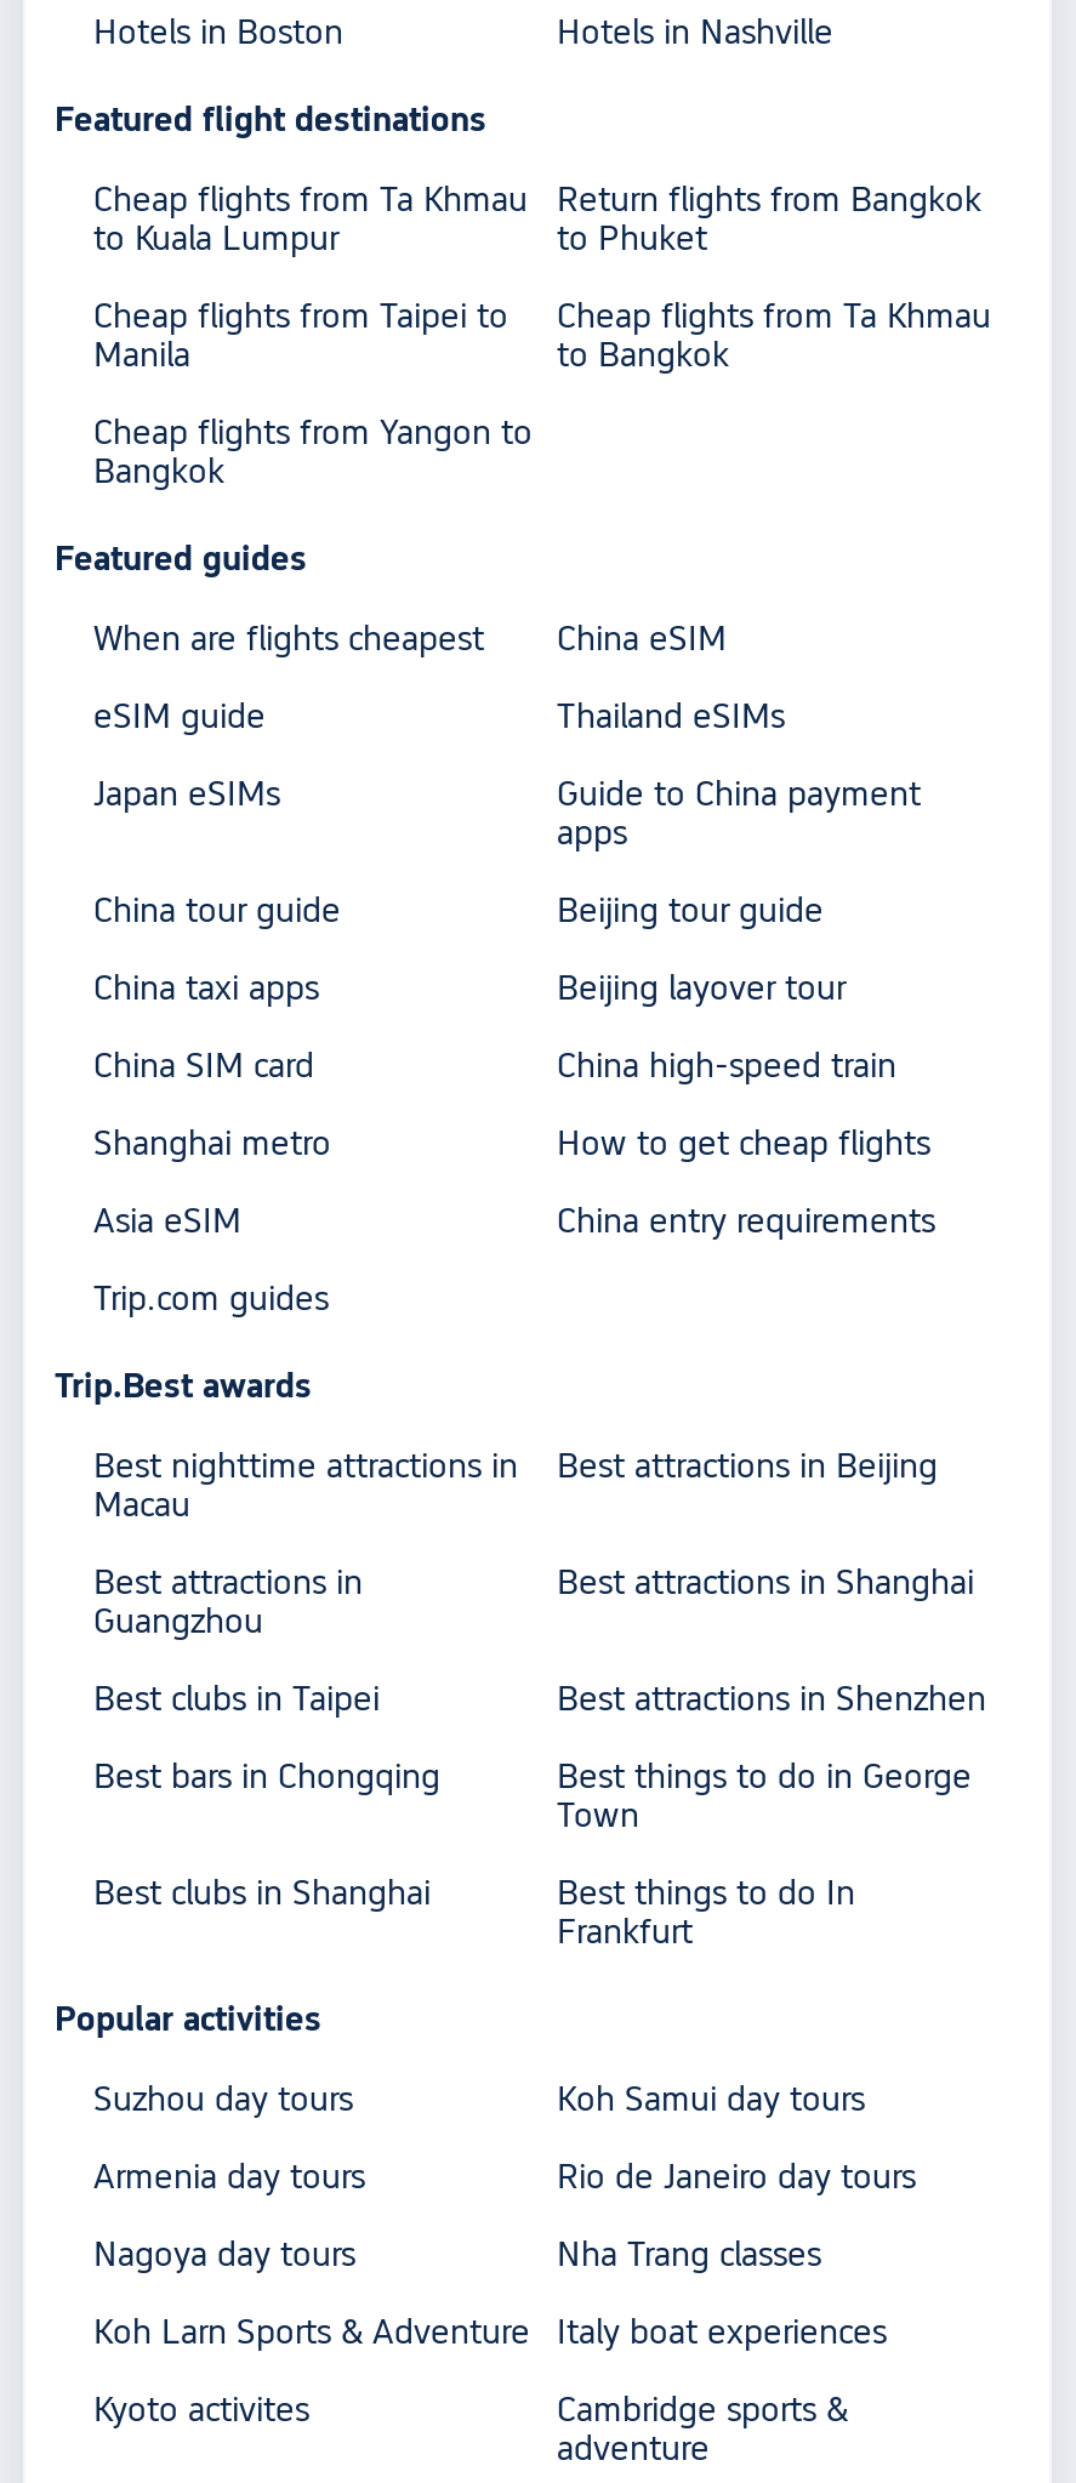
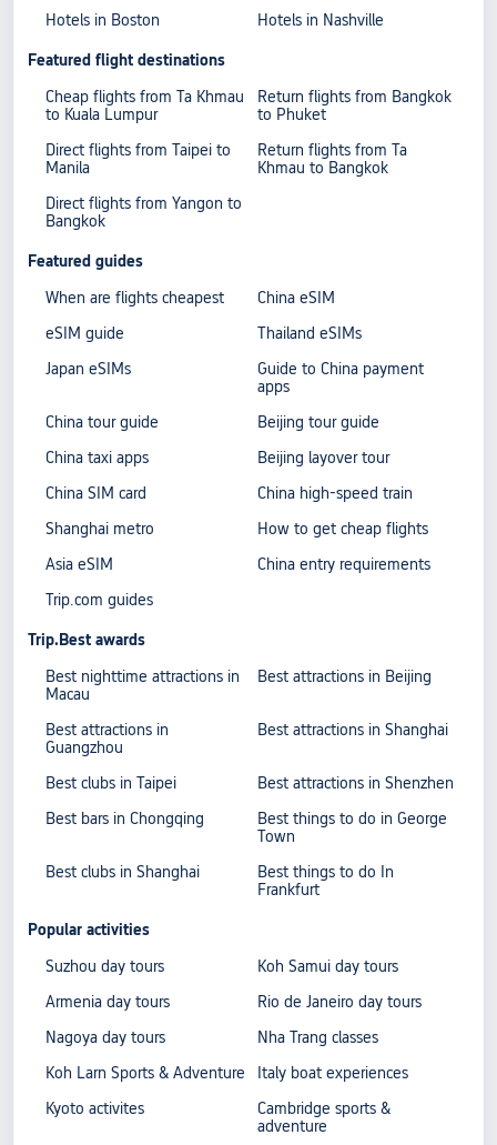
[93,296,508,335] Cheap flights from Taipei to -> [45,141,231,159] Direct flights from Taipei to
[557,296,991,374] Cheap flights from Ta Khmau | to Bangkok -> [257,141,407,177] Return flights from Ta | Khmau to Bangkok
[93,412,533,451] Cheap flights from Yangon to -> [45,194,242,212] Direct flights from Yangon to

